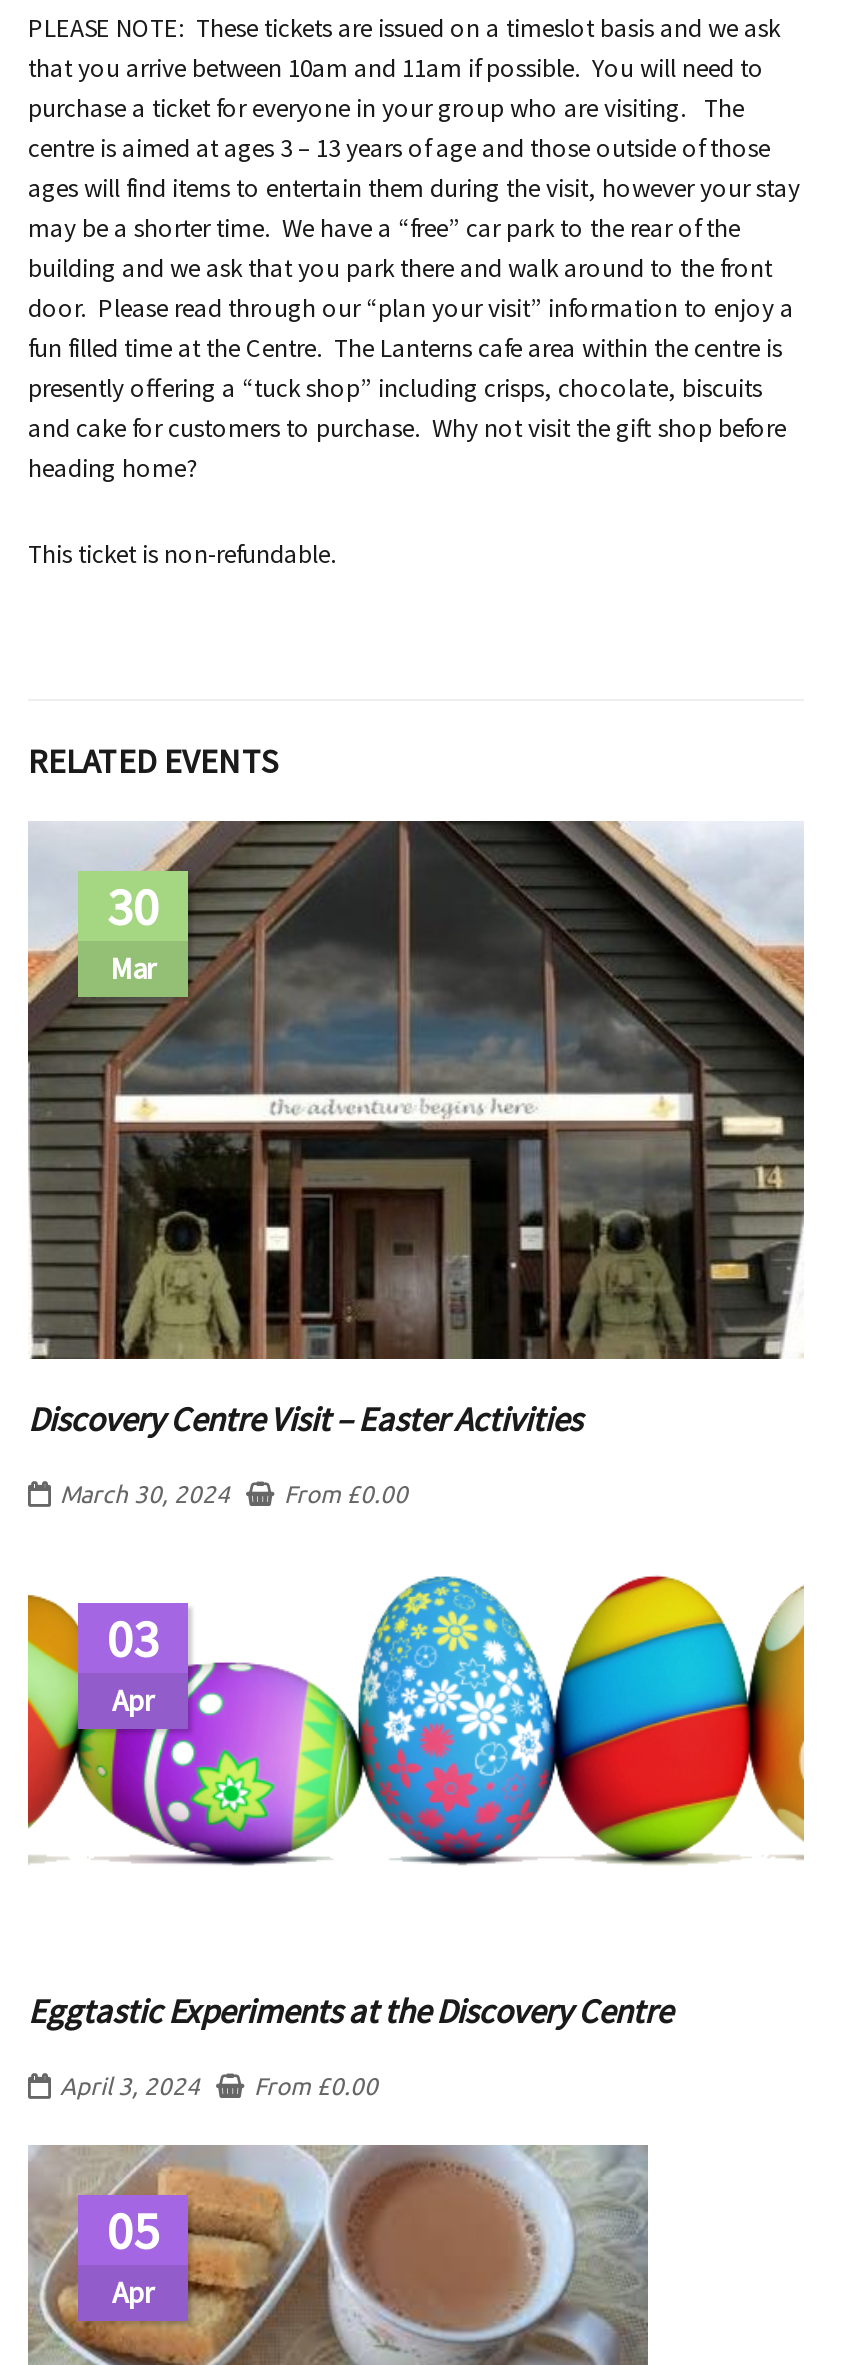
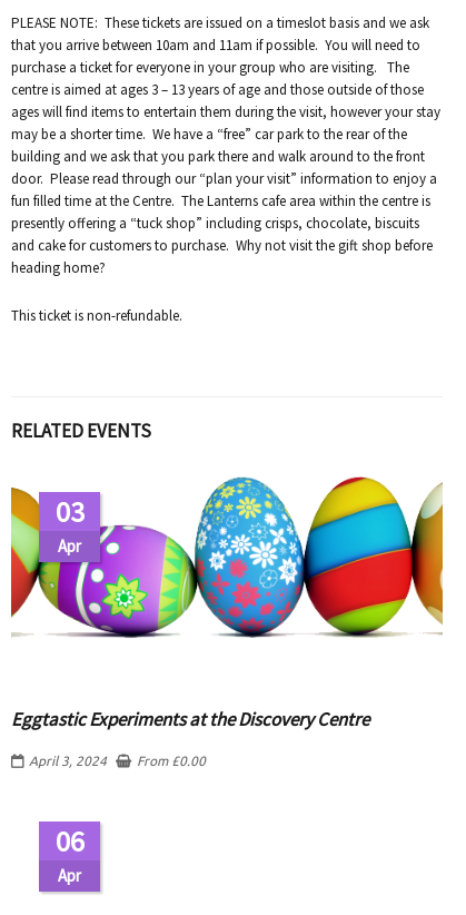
[26,819,806,1361] [image] | 30 | Mar -> none
[28,1397,582,1507] Discovery Centre Visit – Easter Activities | March 30, 2024 | From £0.00 -> none
[107,2197,159,2263] 05 -> [55,823,84,860] 06

